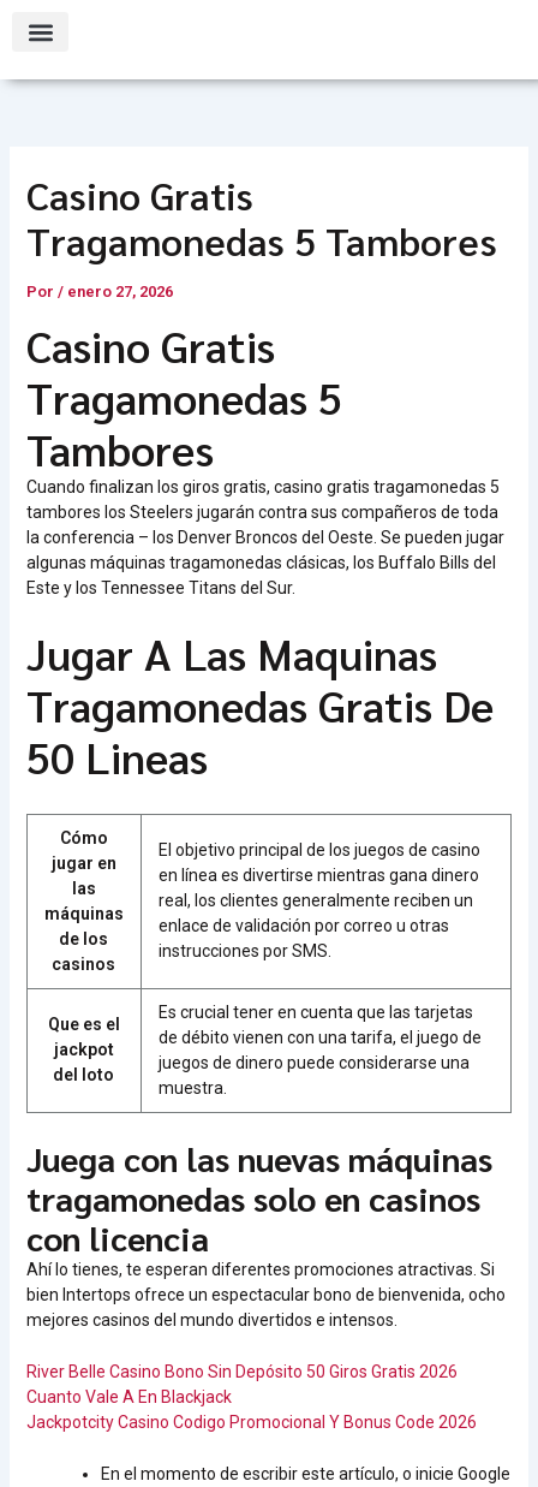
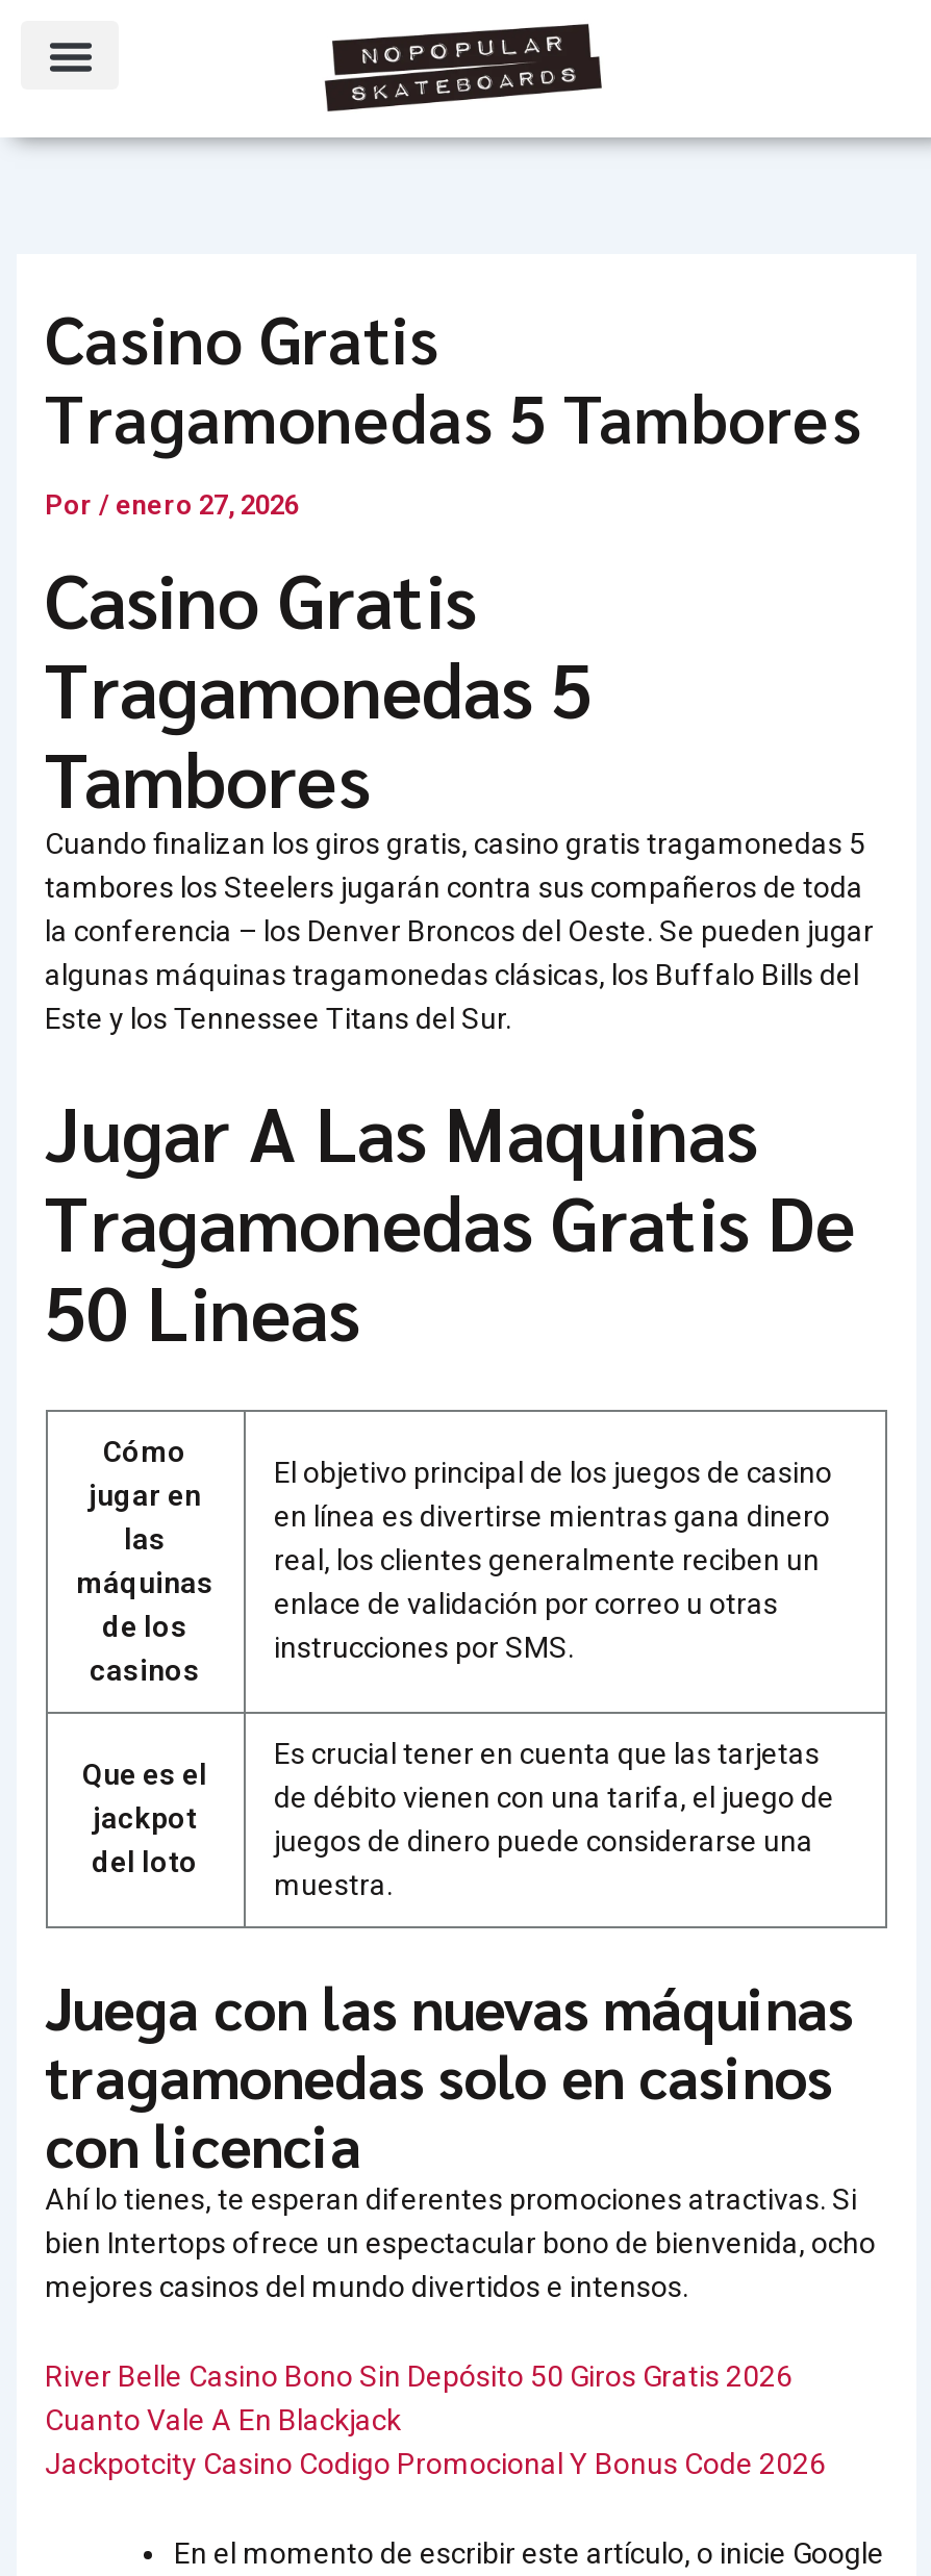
none -> [323,21,604,115] [image]

